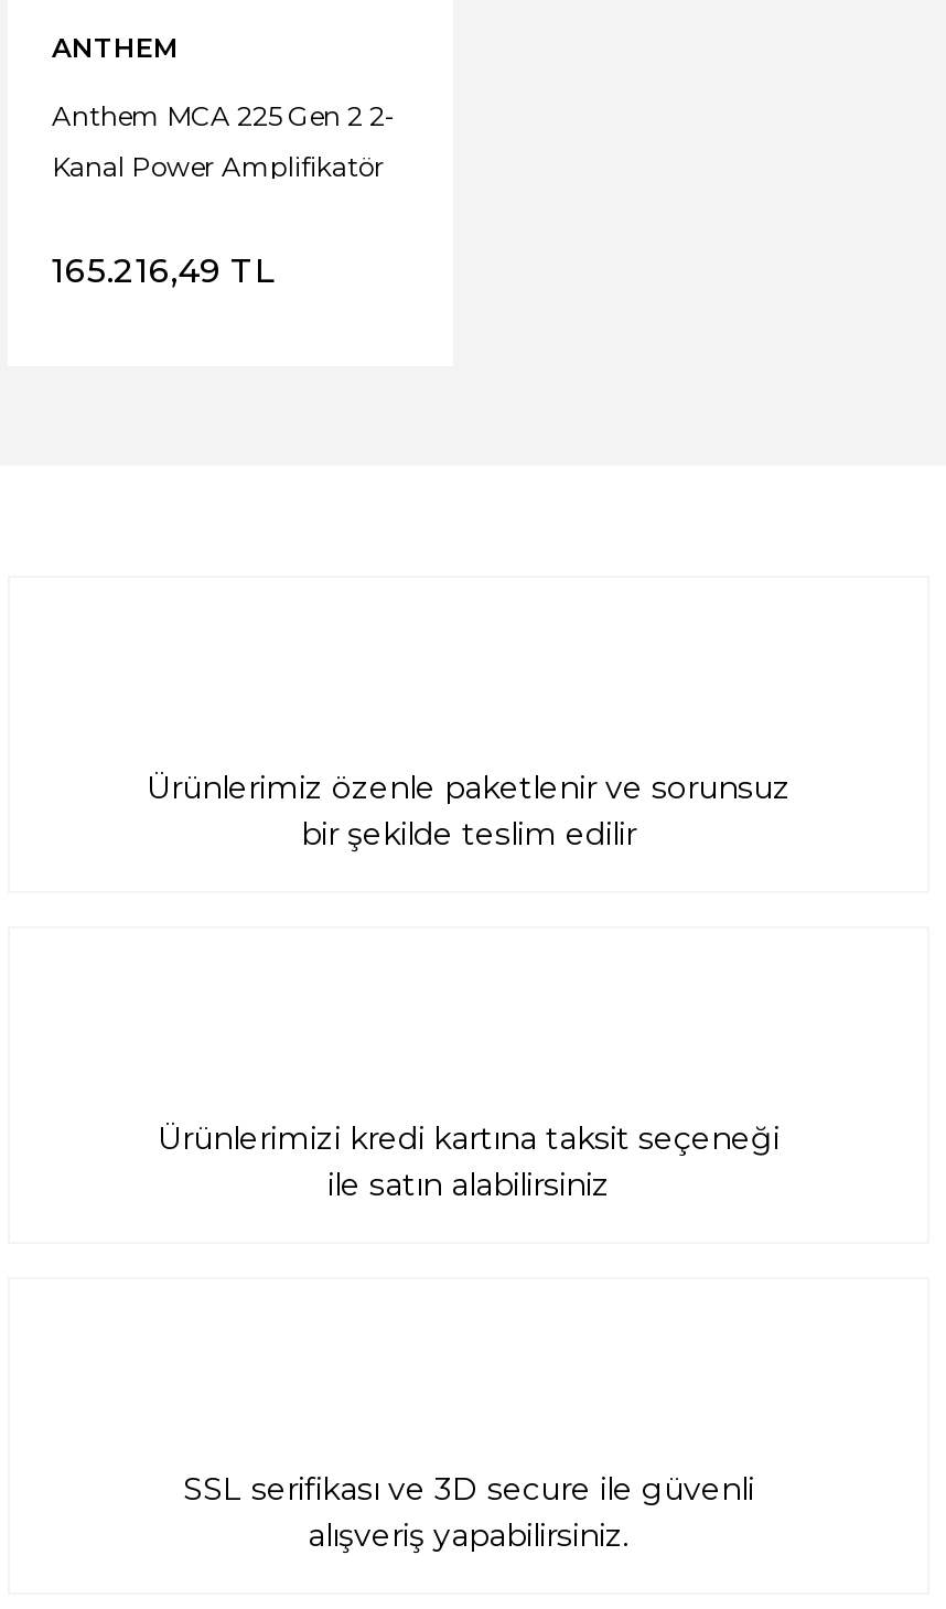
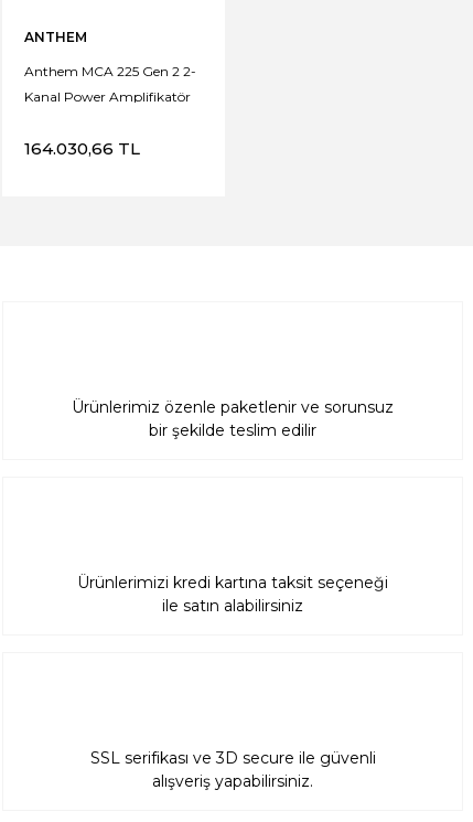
[52,249,275,291] 165.216,49 TL -> [24,138,140,159] 164.030,66 TL

